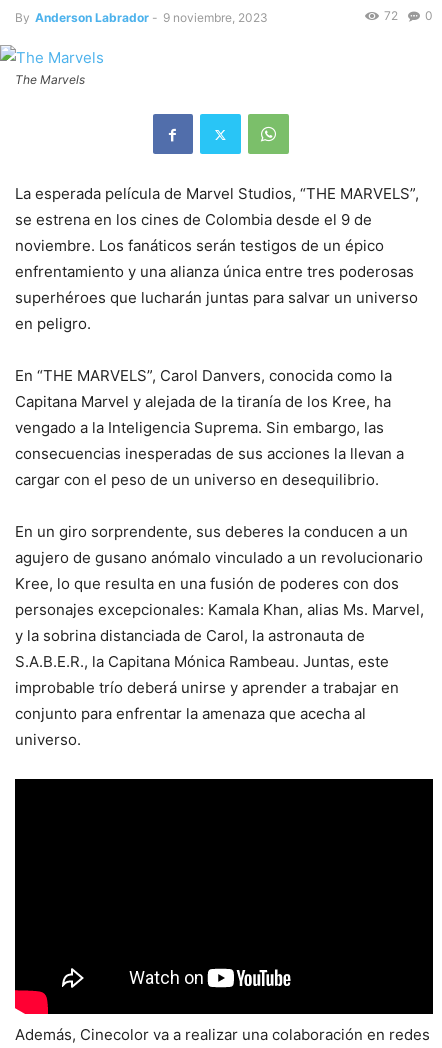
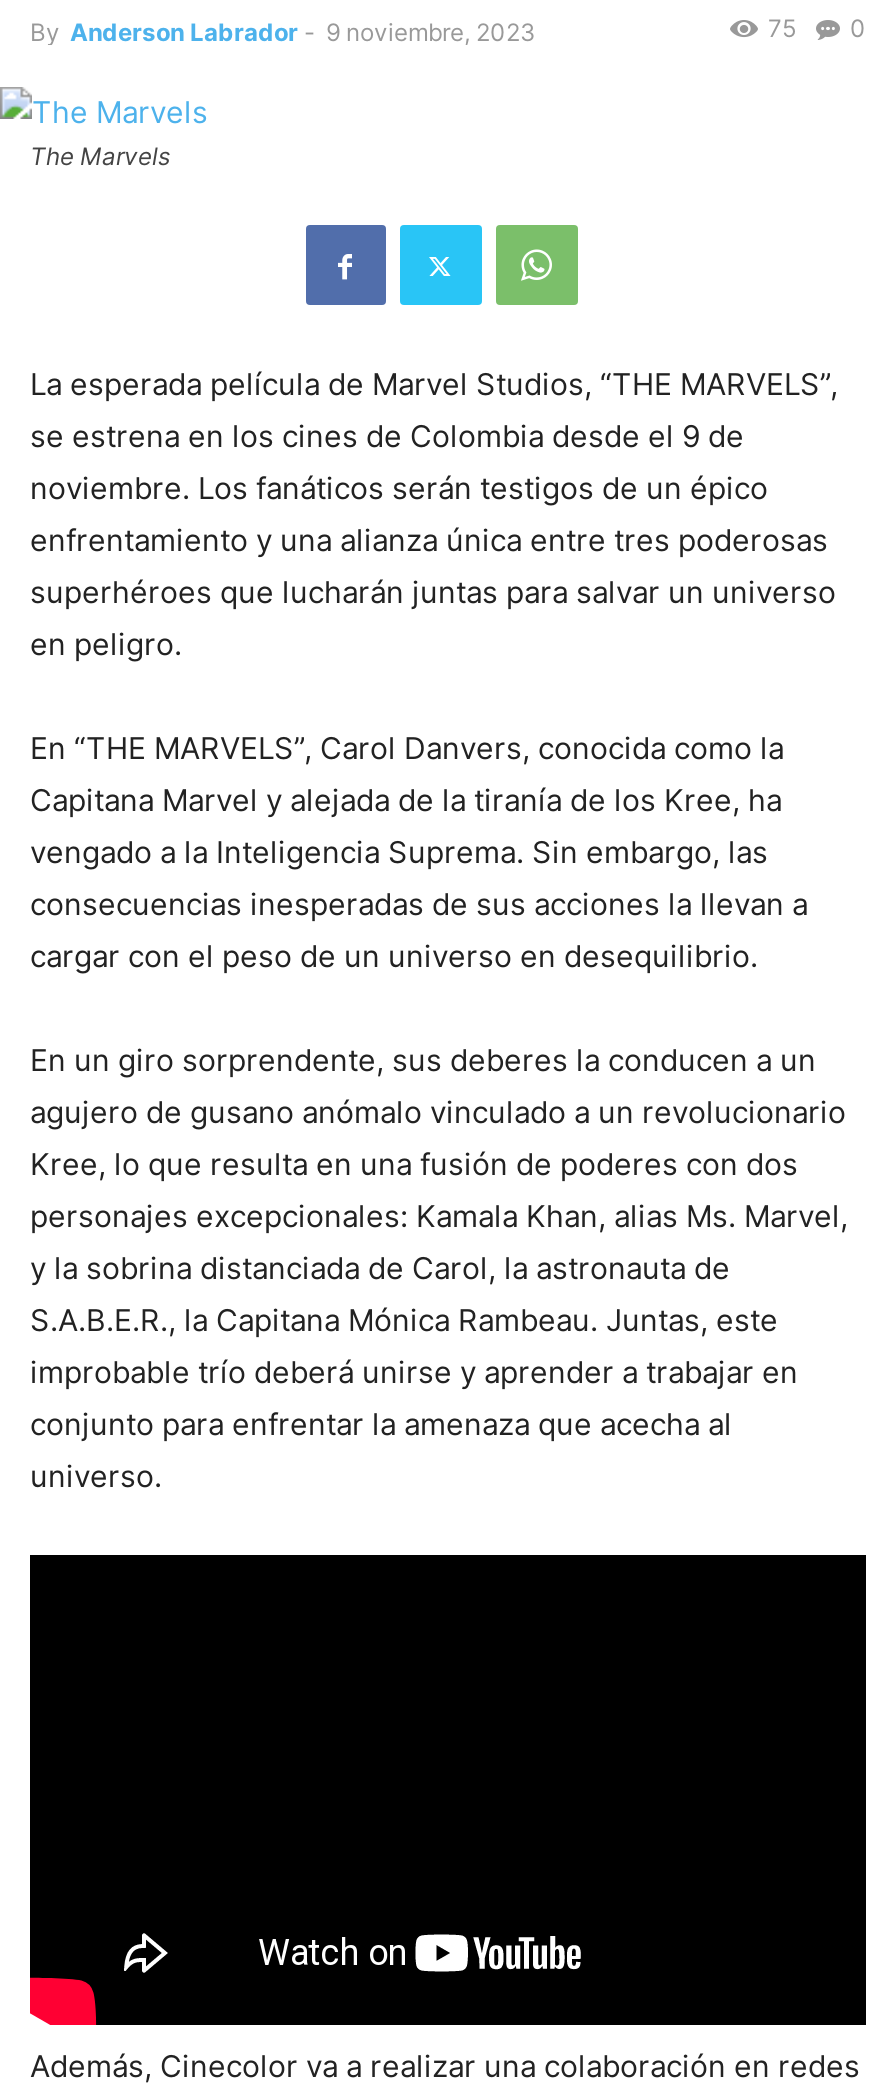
[384,8,433,23] 72 0 -> [768,13,866,43] 75 0

